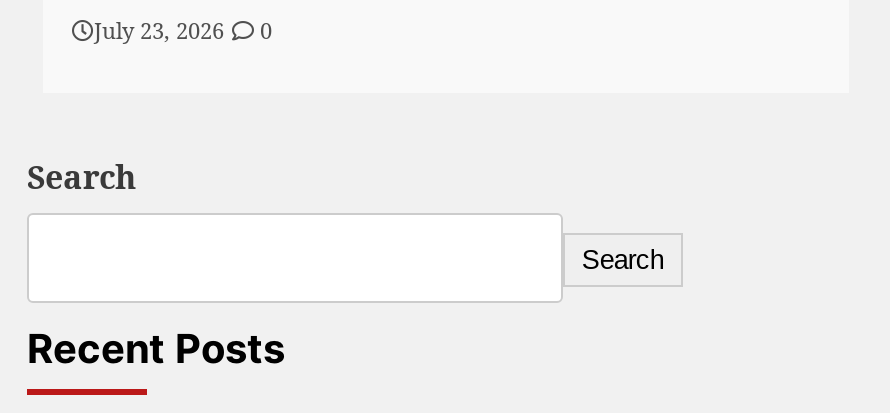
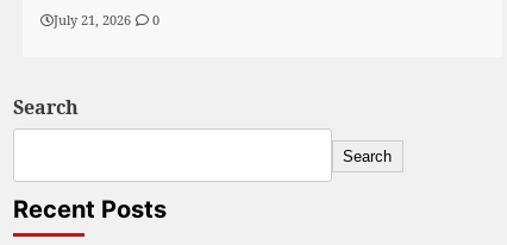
[94,15,272,45] July 23, 2026 0 -> [53,11,159,29] July 21, 2026 0

